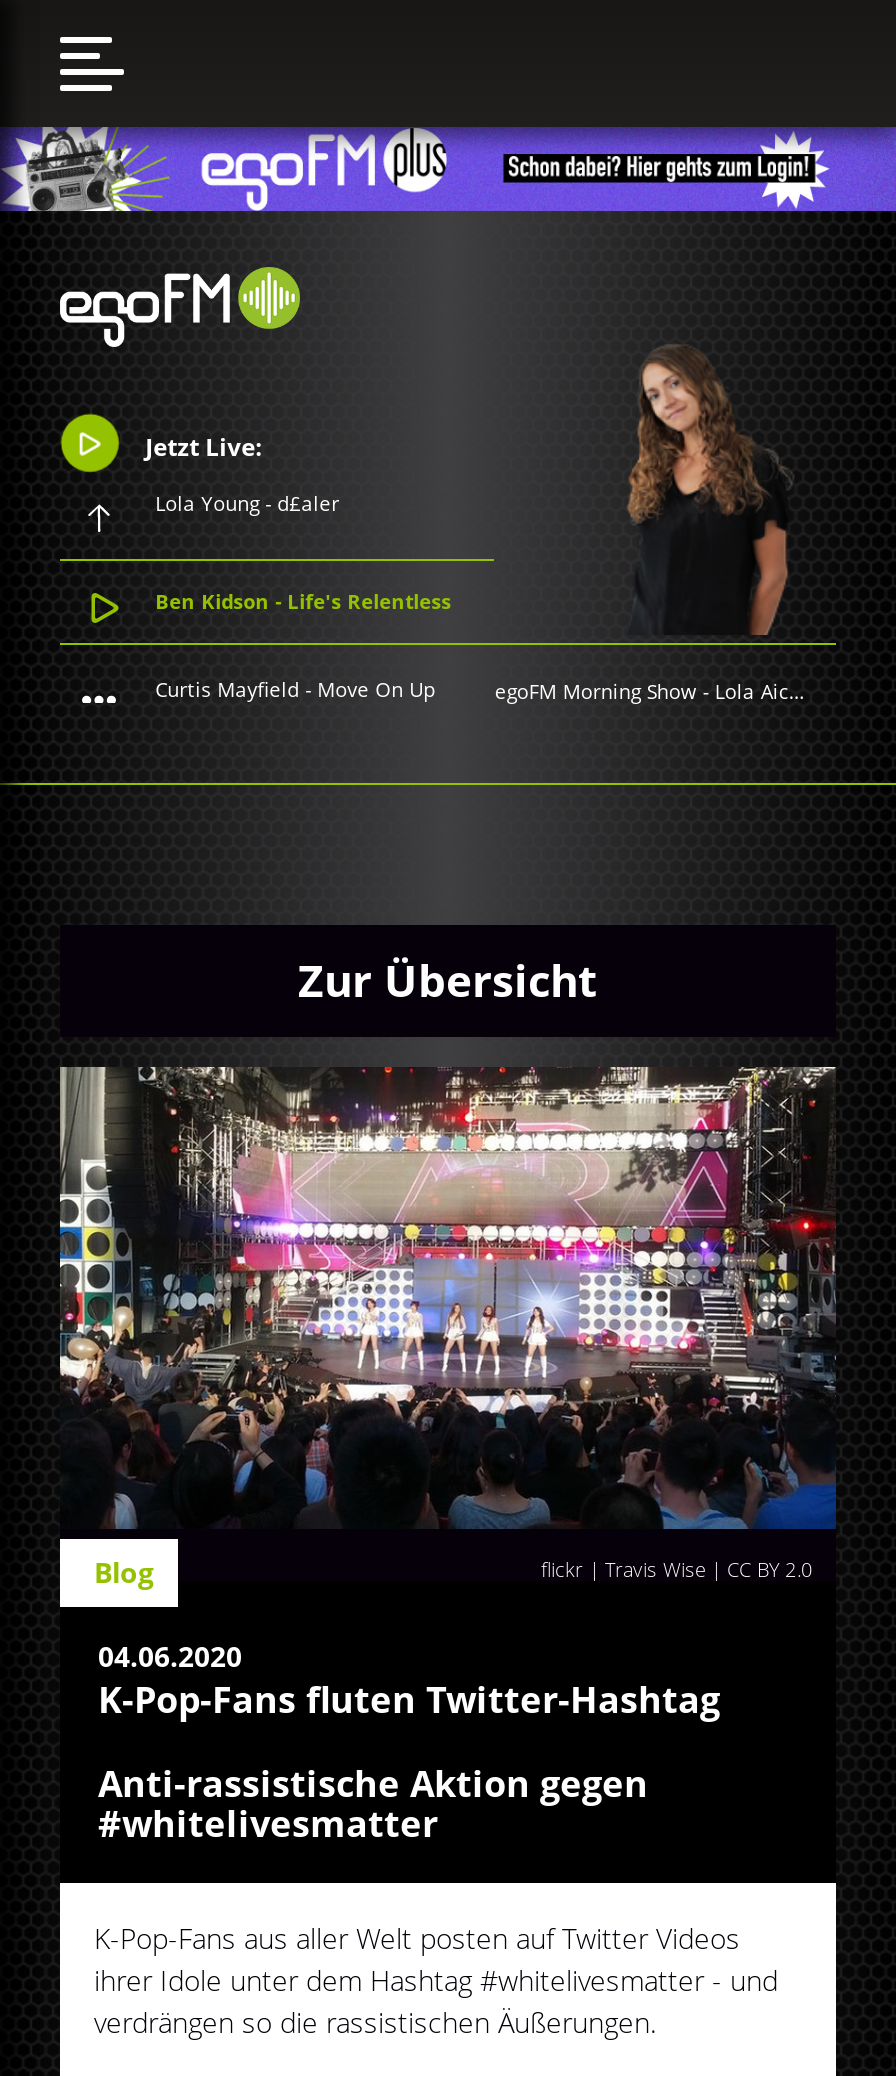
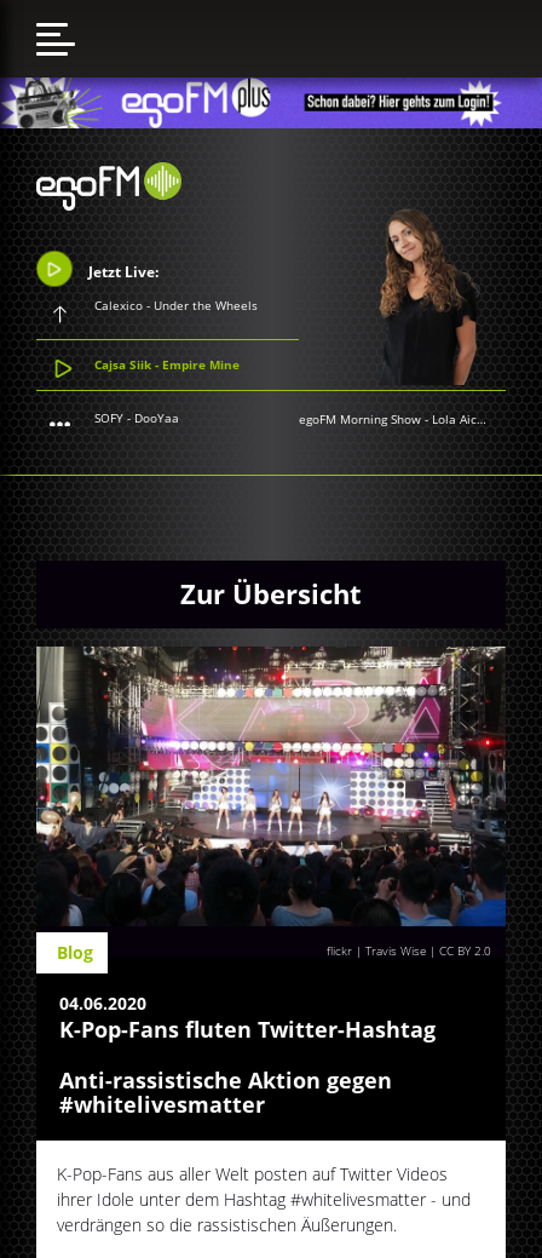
[155,488,339,516] Lola Young - d£aler -> [94,296,257,313] Calexico - Under the Wheels
[155,586,451,614] Ben Kidson - Life's Relentless -> [94,355,239,372] Cajsa Siik - Empire Mine
[155,675,435,703] Curtis Mayfield - Move On Up -> [94,409,179,426] SOFY - DooYaa

